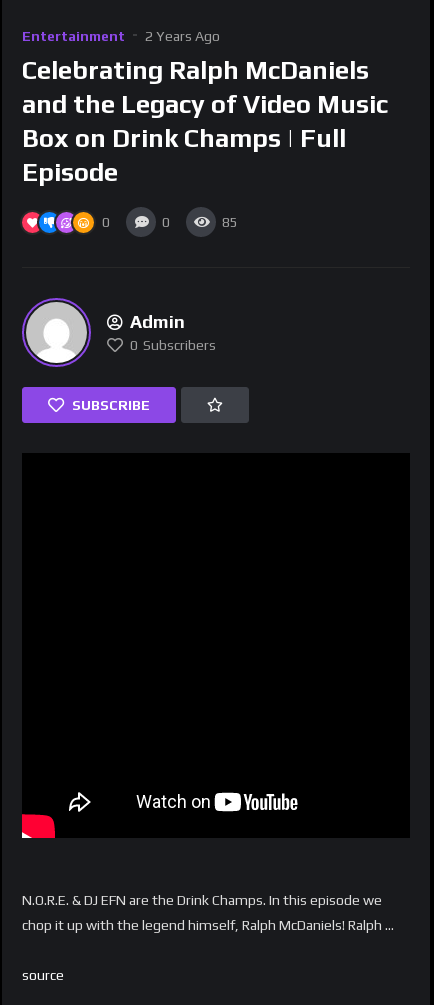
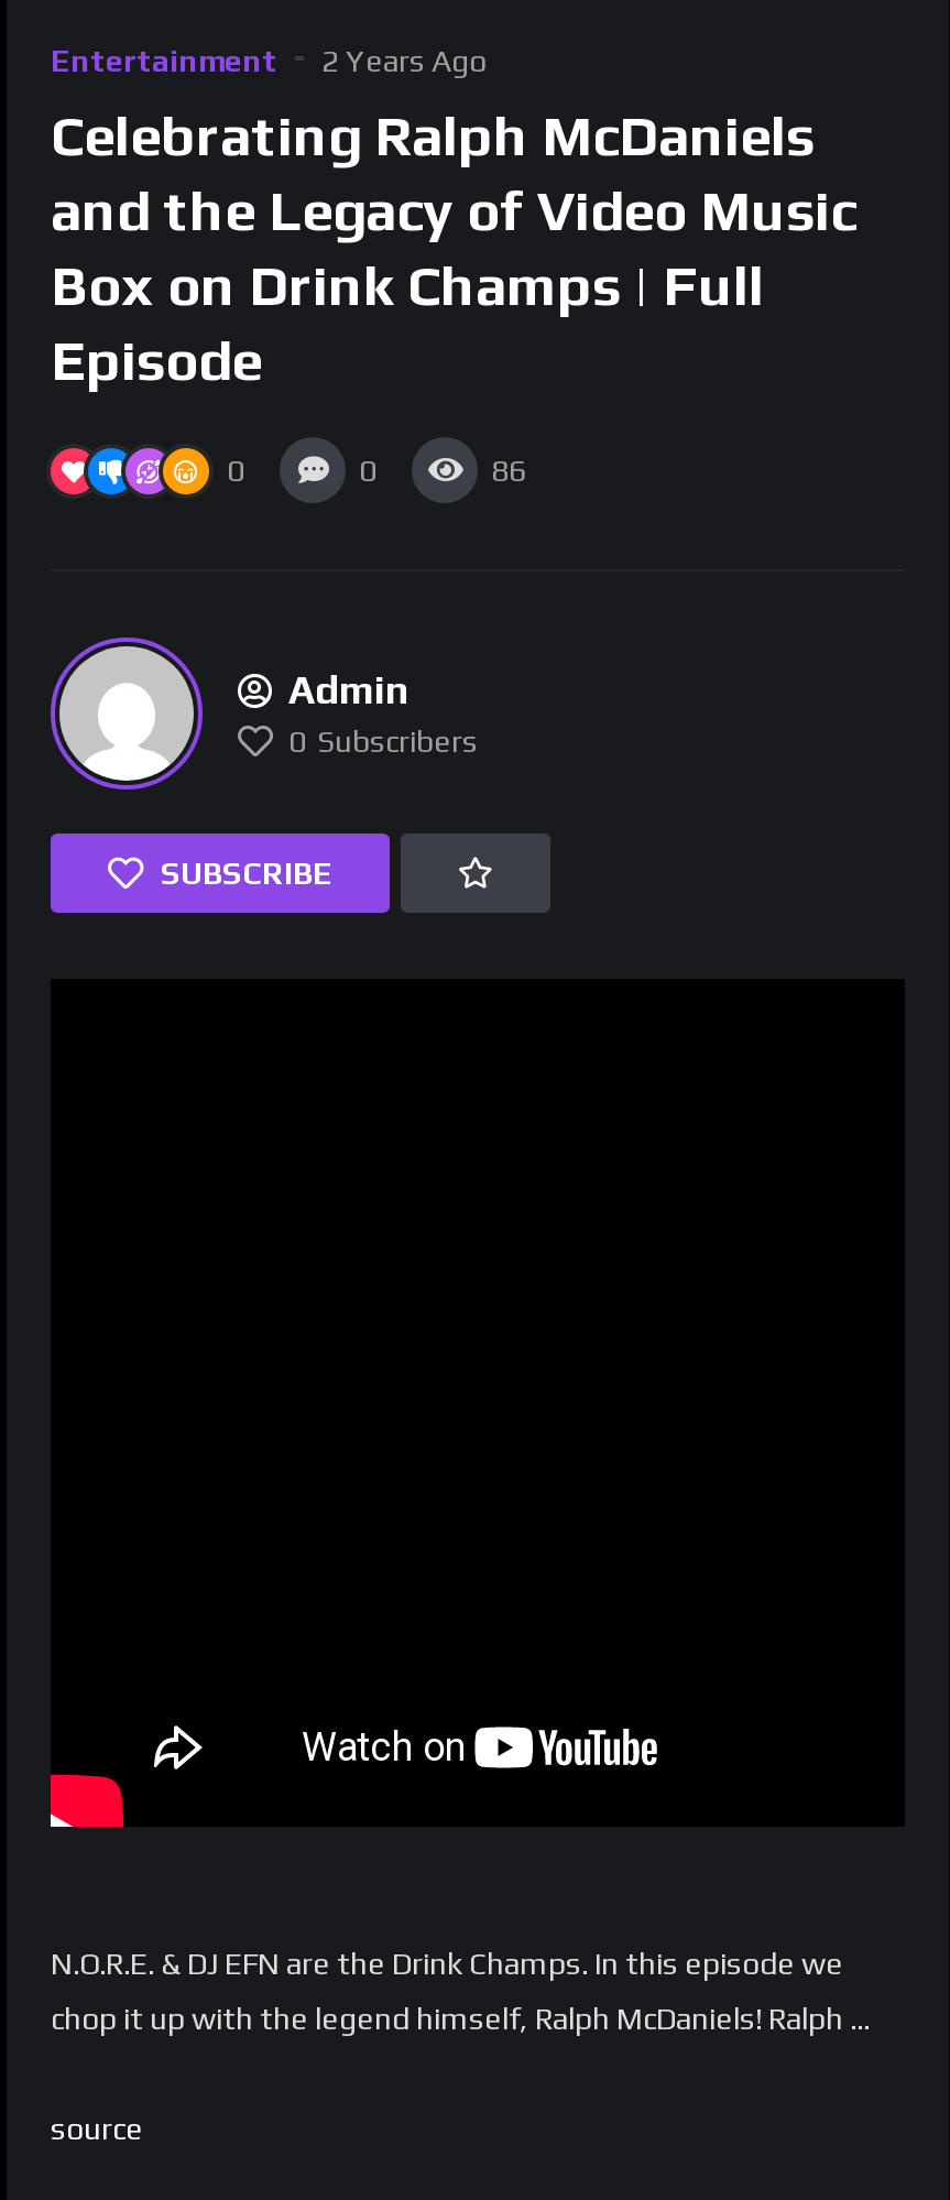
[222,214,238,230] 85 -> [491,453,526,489] 86

